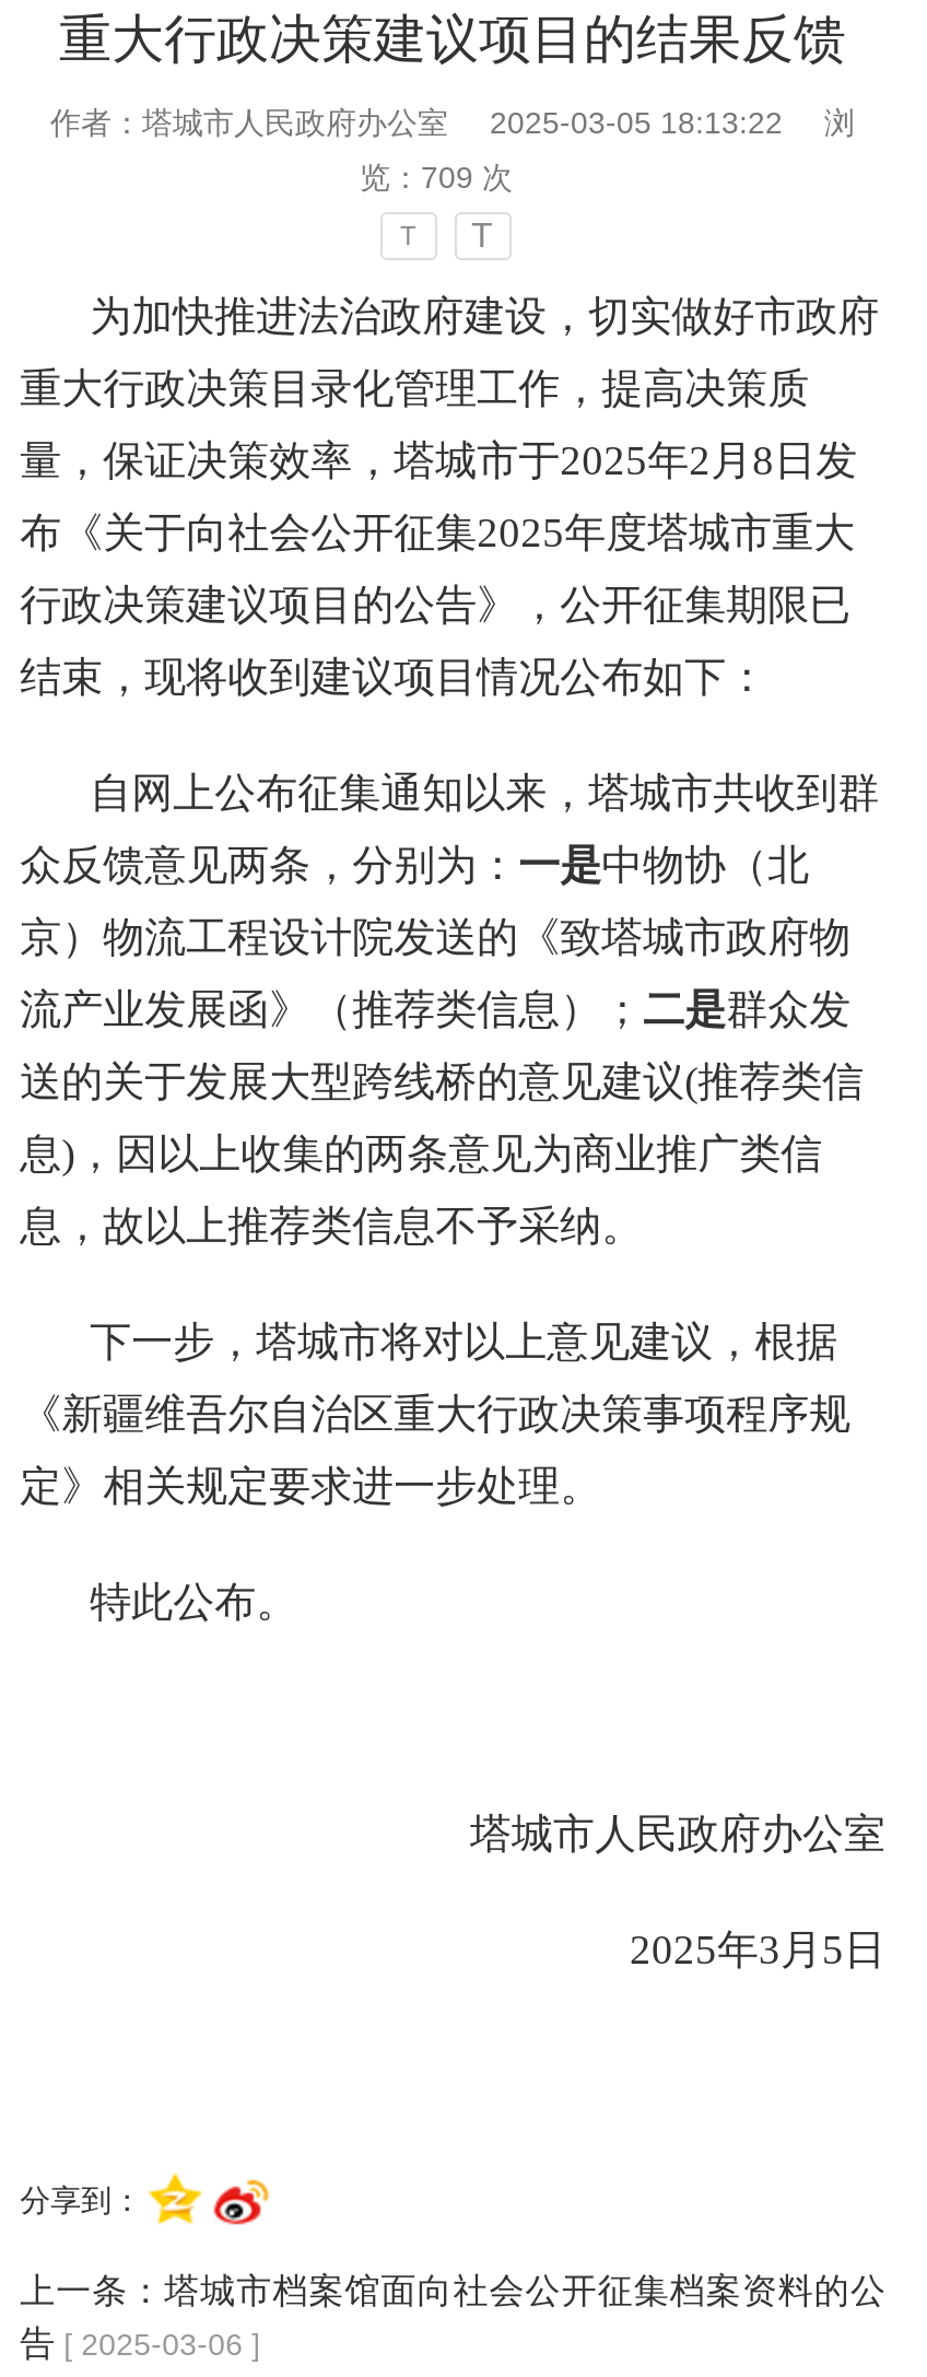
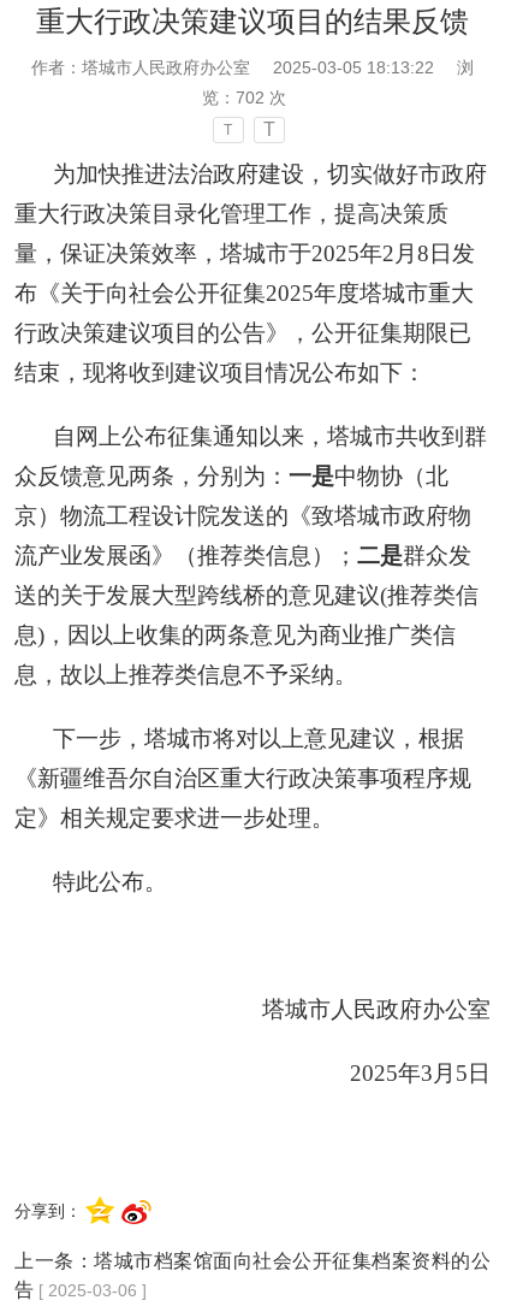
[360,159,513,194] 览：709次 -> [201,87,286,107] 览：702次

